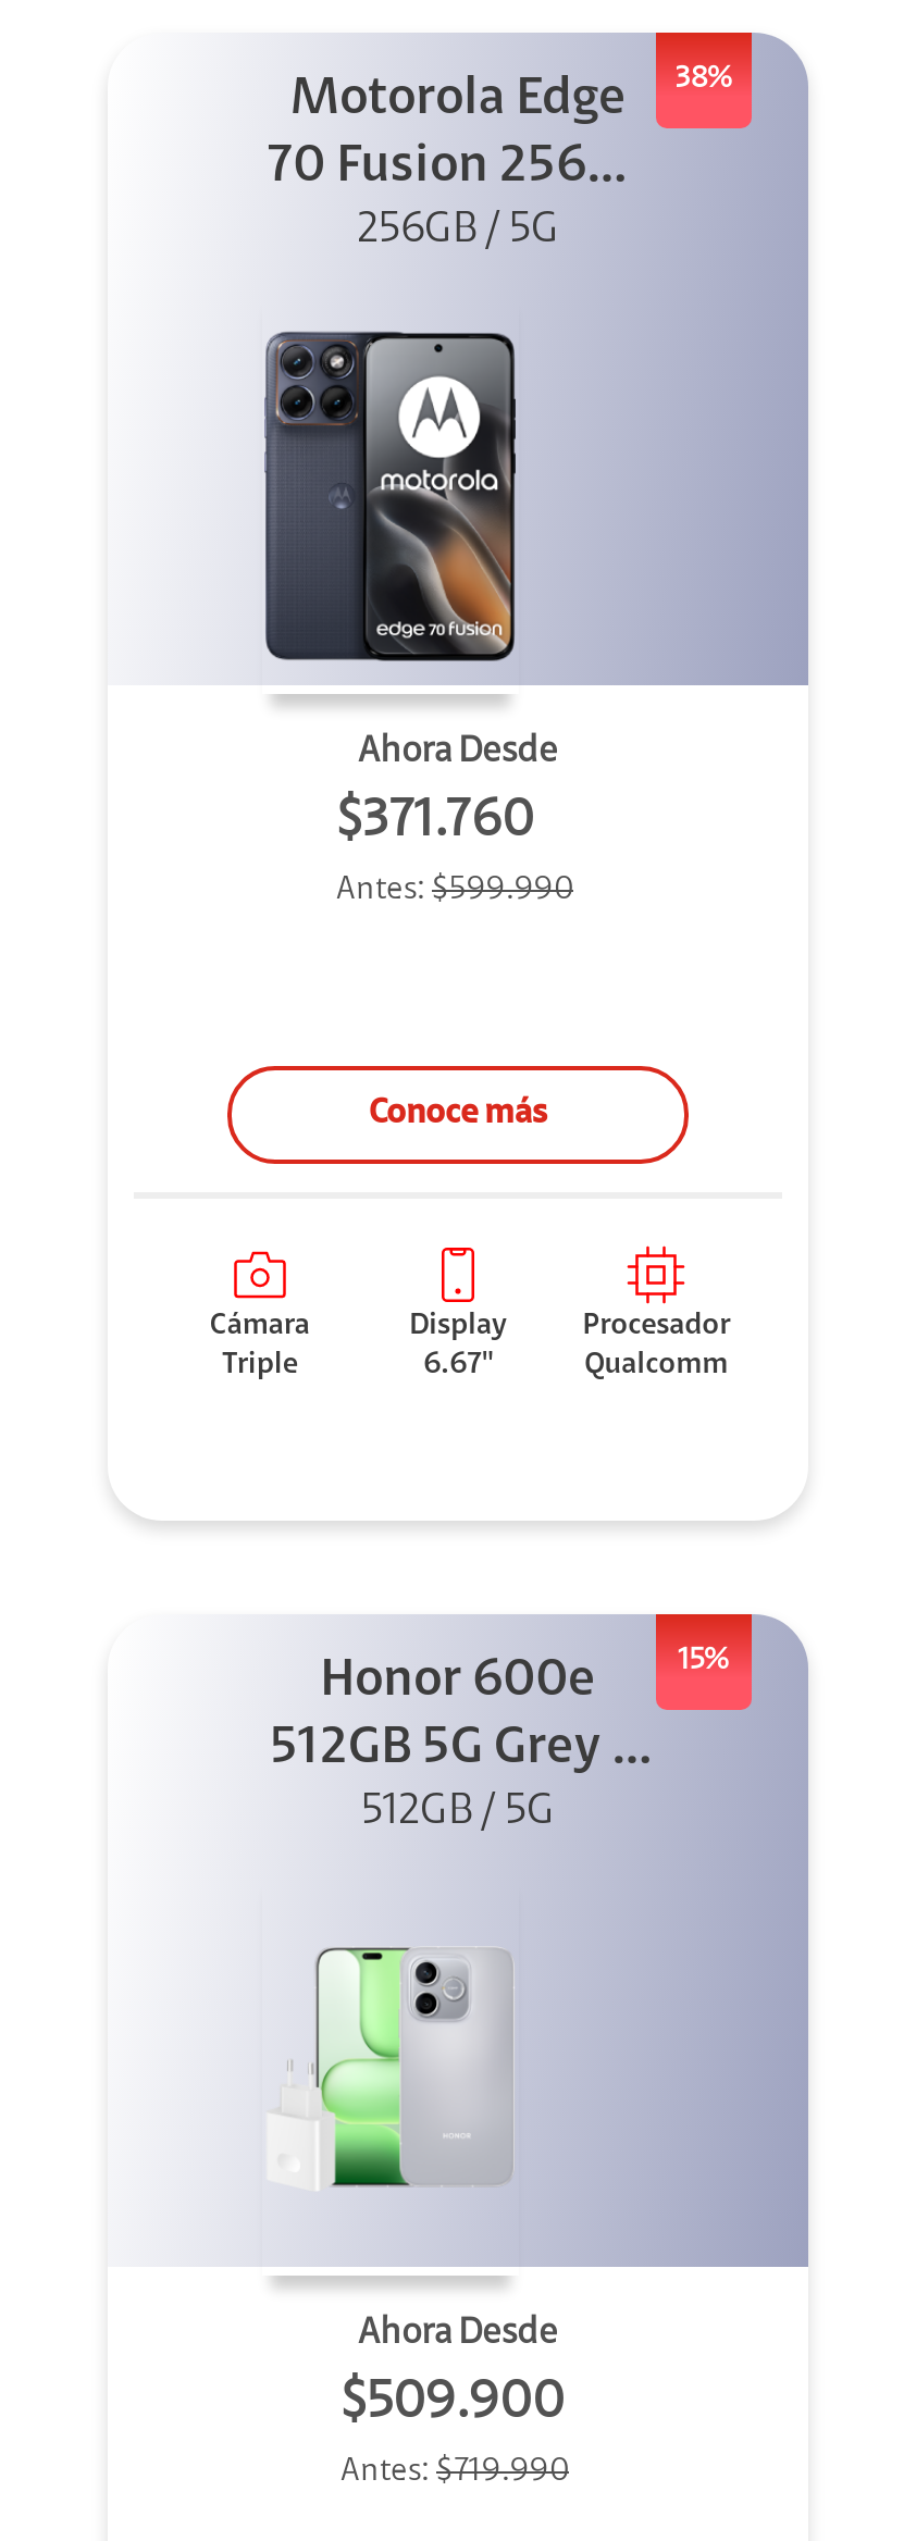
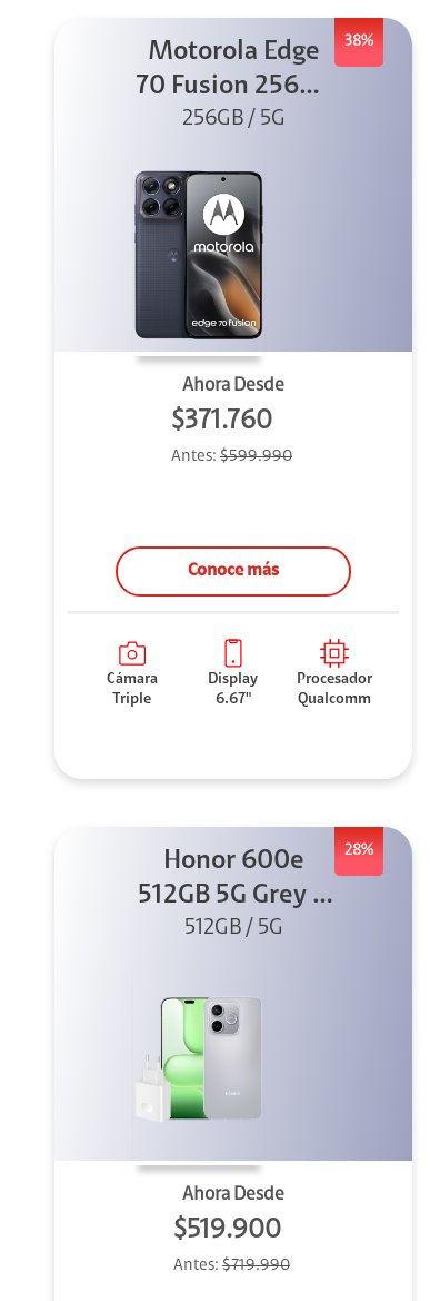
[678,1647,728,1678] 15% -> [344,844,373,859] 28%
[340,2378,565,2430] $509.900 -> [173,1218,281,1244] $519.900

